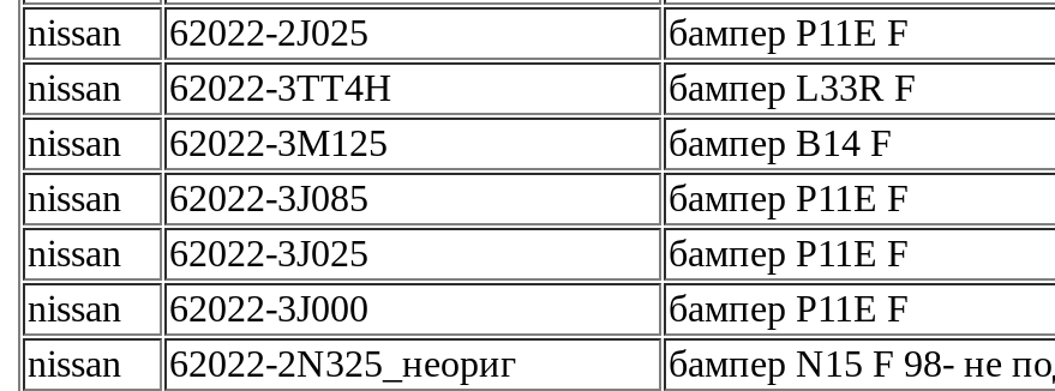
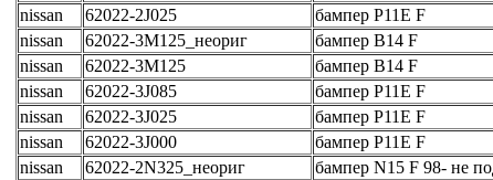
[169,66,916,107] 62022-3TT4H | бампер L33R F -> [85,31,418,49] 62022-3M125_неориг | бампер B14 F

